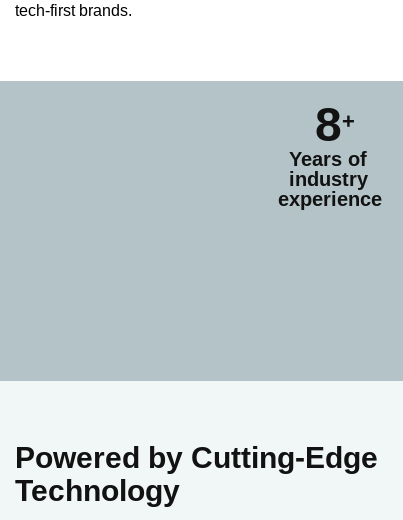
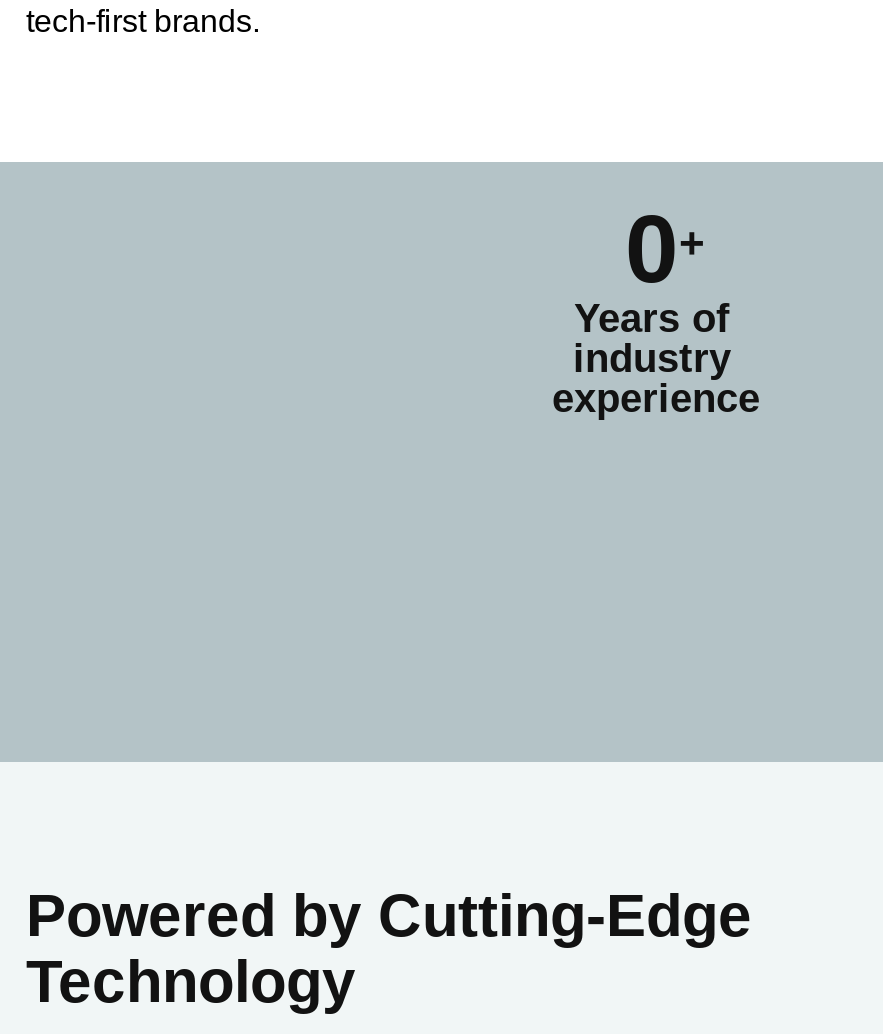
[314,98,354,151] 8+ -> [625,197,705,303] 0+

